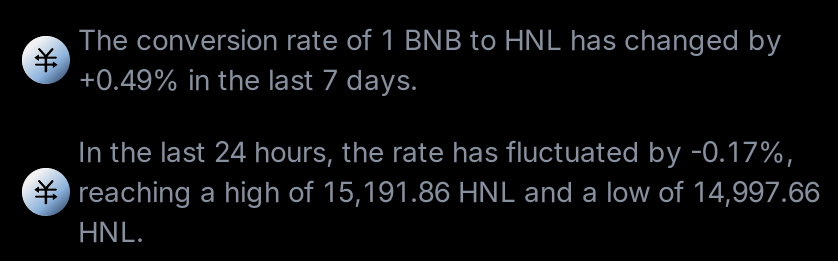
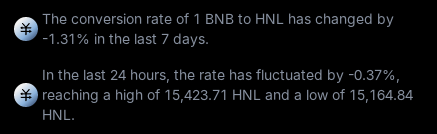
[78,63,418,97] +0.49% in the last 7 days. -> [42,30,209,47] -1.31% in the last 7 days.
[78,135,794,169] In the last 24 hours, the rate has fluctuated by -0.17%, -> [42,66,400,83] In the last 24 hours, the rate has fluctuated by -0.37%,
[78,175,820,209] reaching a high of 15,191.86 HNL and a low of 14,997.66 -> [42,86,413,103] reaching a high of 15,423.71 HNL and a low of 15,164.84

